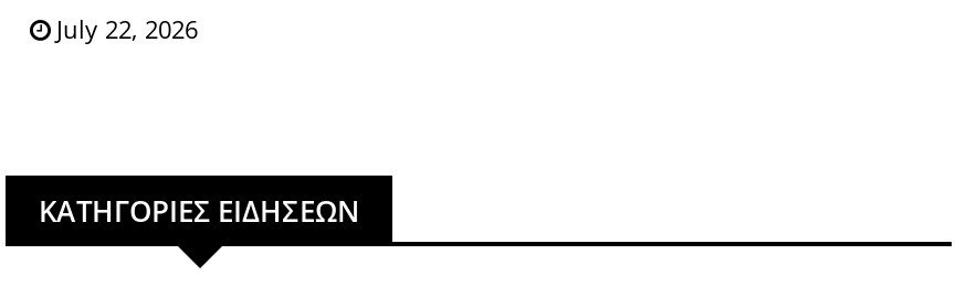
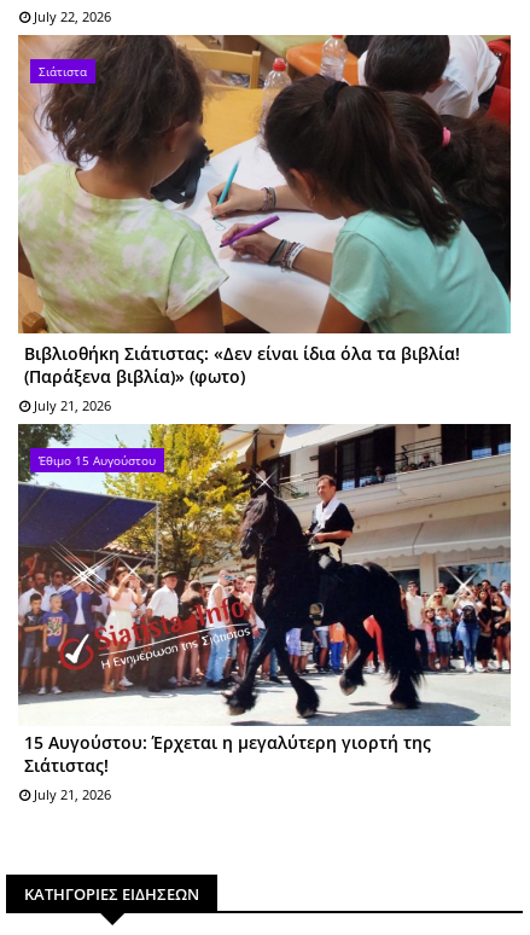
none -> [17,34,512,335] [image] | Σιάτιστα
none -> [17,342,512,727] [image] | Βιβλιοθήκη Σιάτιστας: «Δεν είναι ίδια όλα τα βιβλία! | (Παράξενα βιβλία)» (φωτο) | July 21, 2026 | Έθιμο 15 Αυγούστου
none -> [24,731,431,803] 15 Αυγούστου: Έρχεται η μεγαλύτερη γιορτή της | Σιάτιστας! | July 21, 2026

